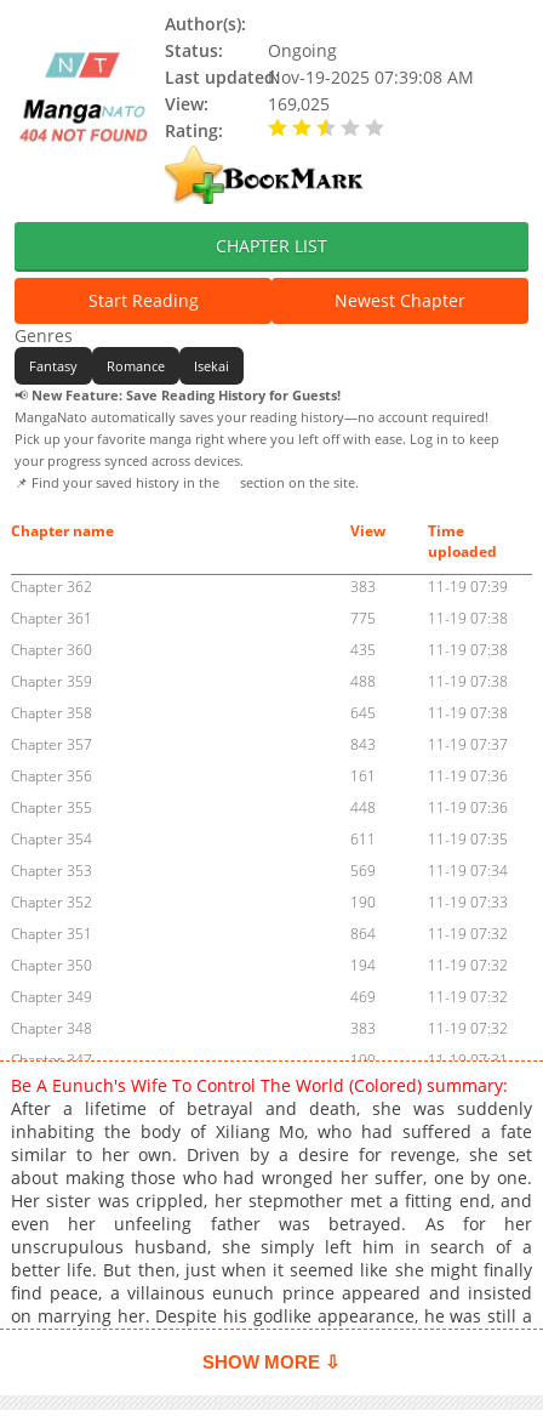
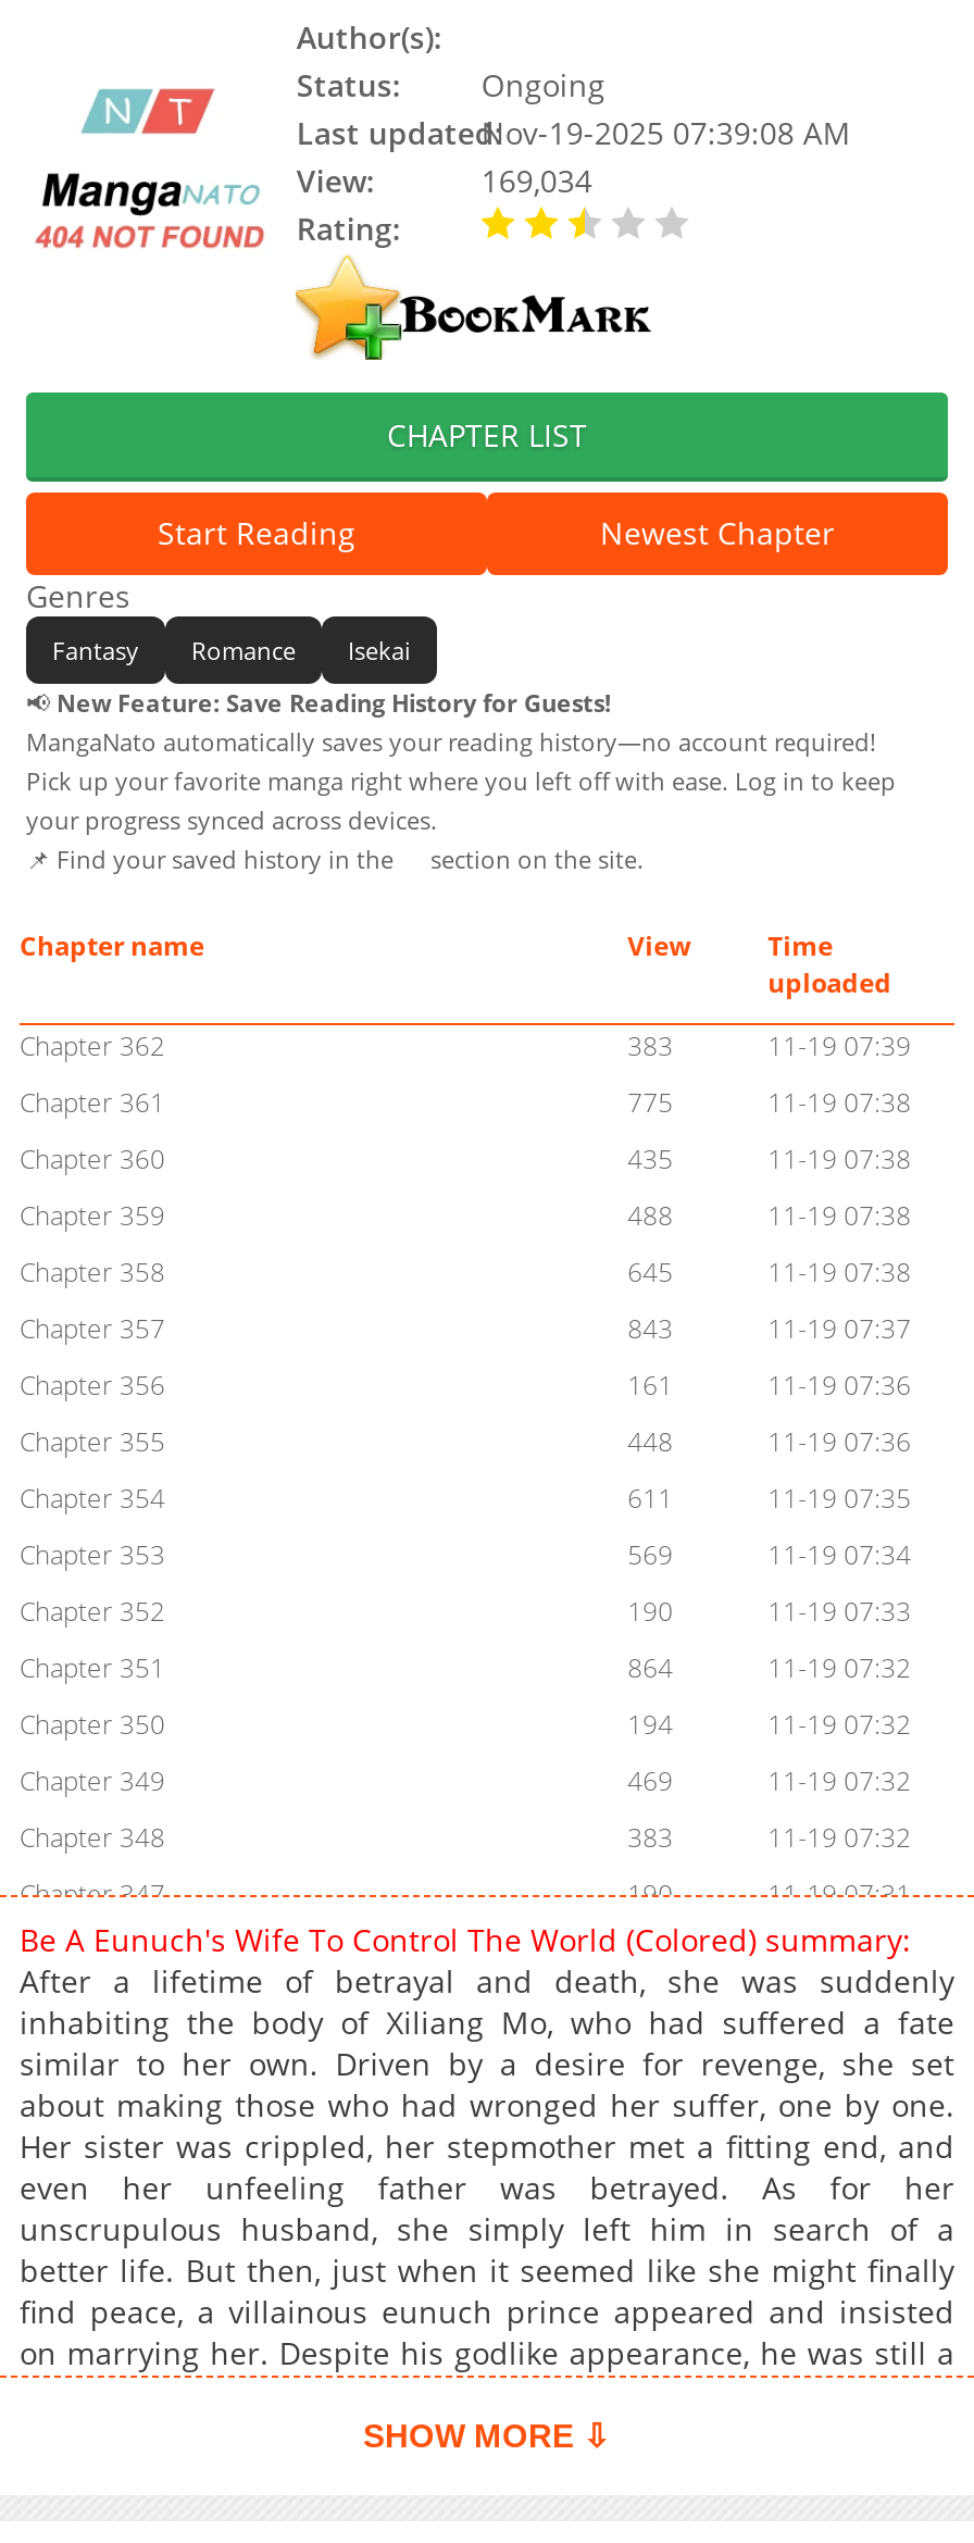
[268,92,330,115] 169,025 -> [481,160,592,201] 169,034

